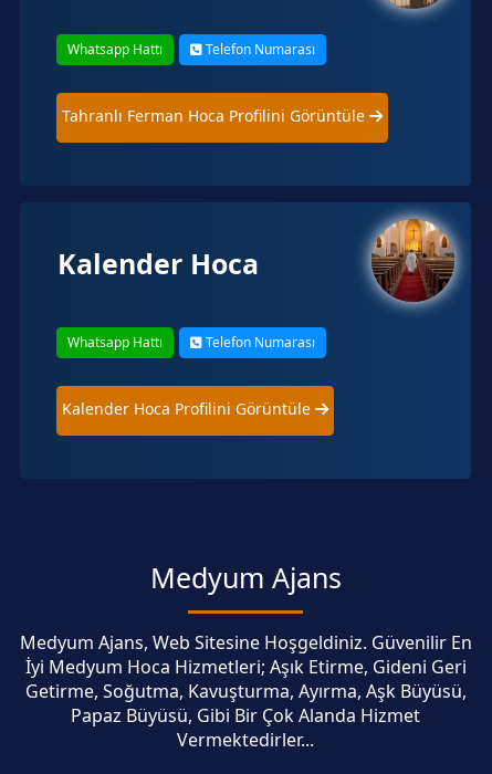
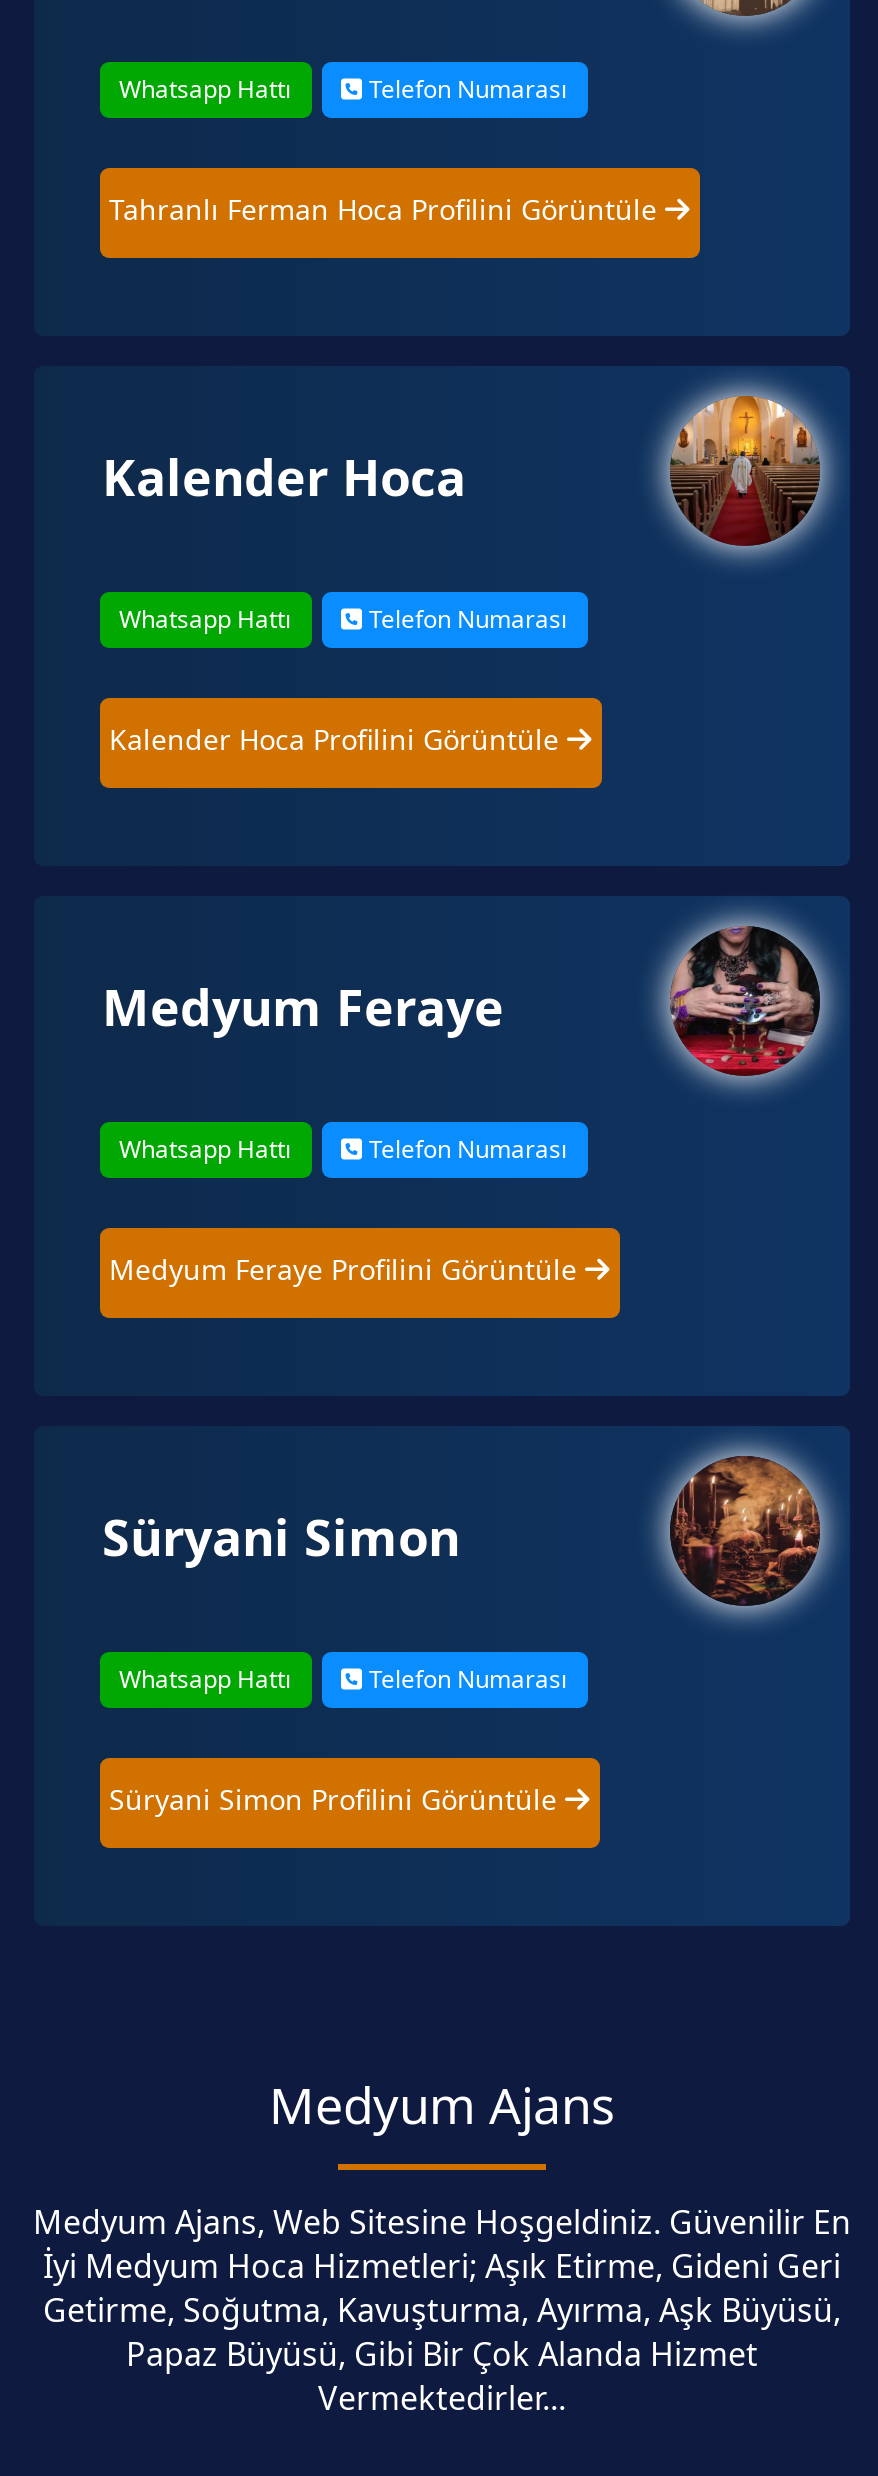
none -> [102,898,836,1287] [image] | Medyum Feraye | Whatsapp Hattı | Telefon Numarası | Medyum Feraye Profilini Görüntüle
none -> [102,1501,567,1817] Süryani Simon | Whatsapp Hattı | Telefon Numarası | Süryani Simon Profilini Görüntüle
none -> [670,1456,818,1606] [image]

